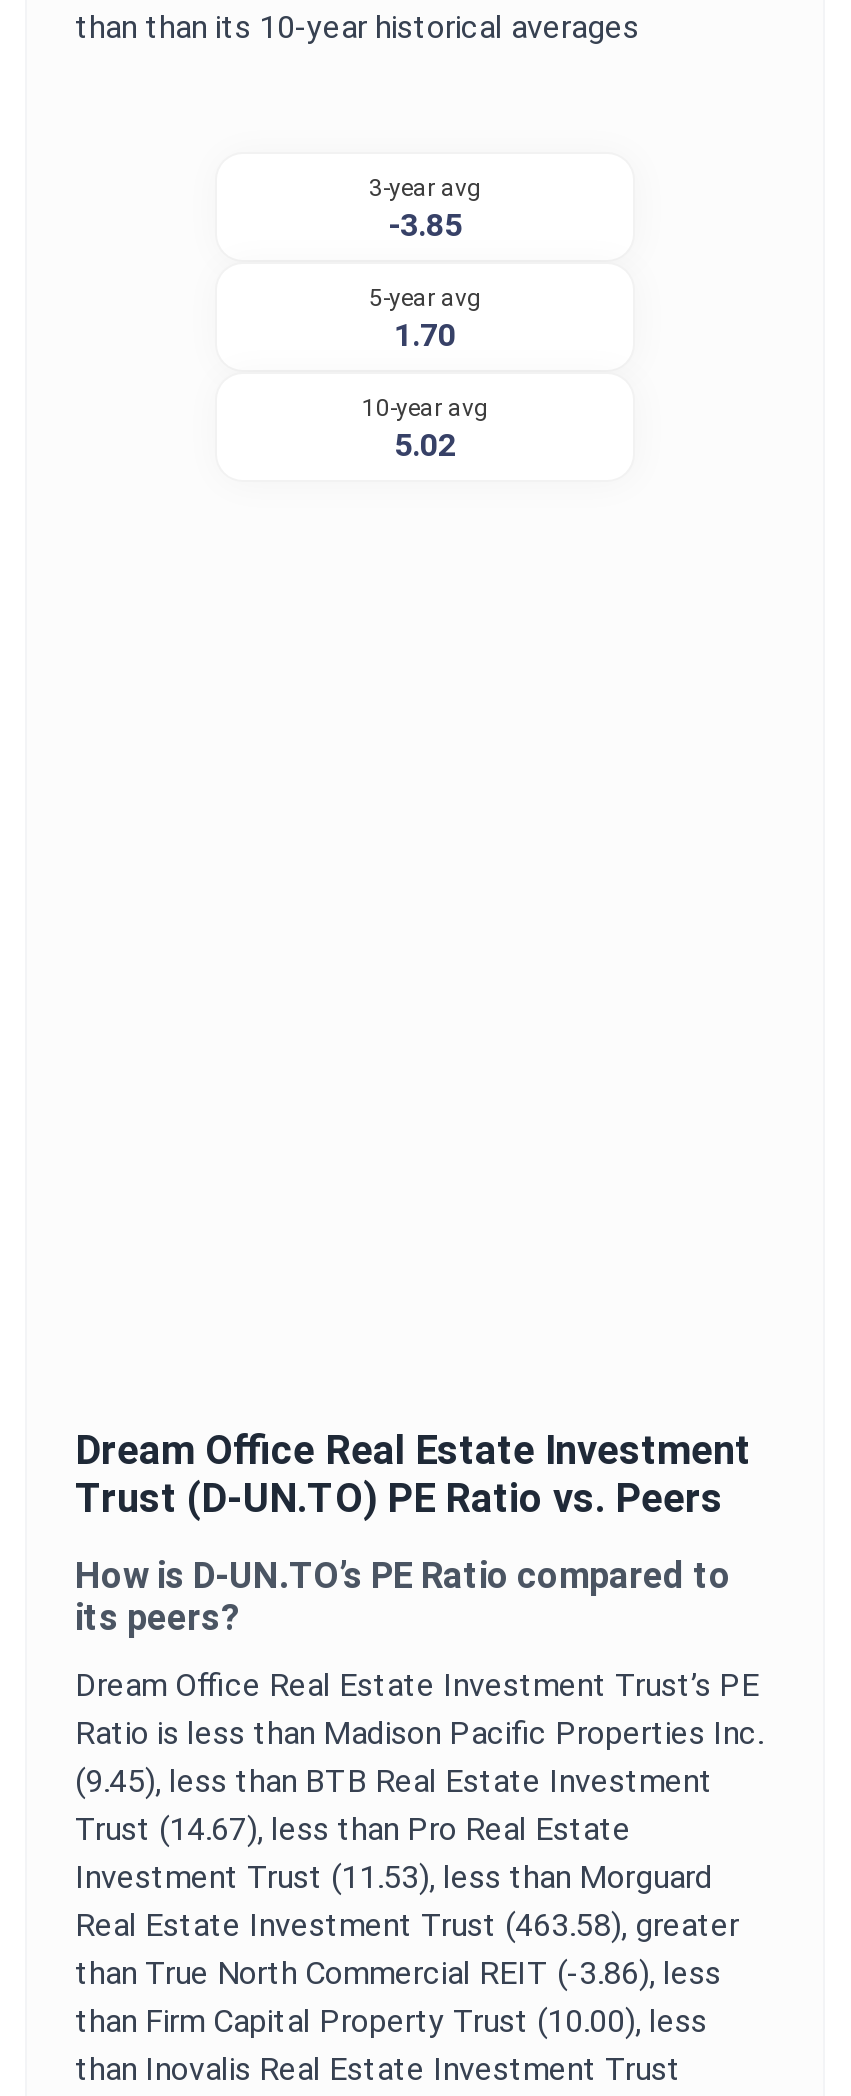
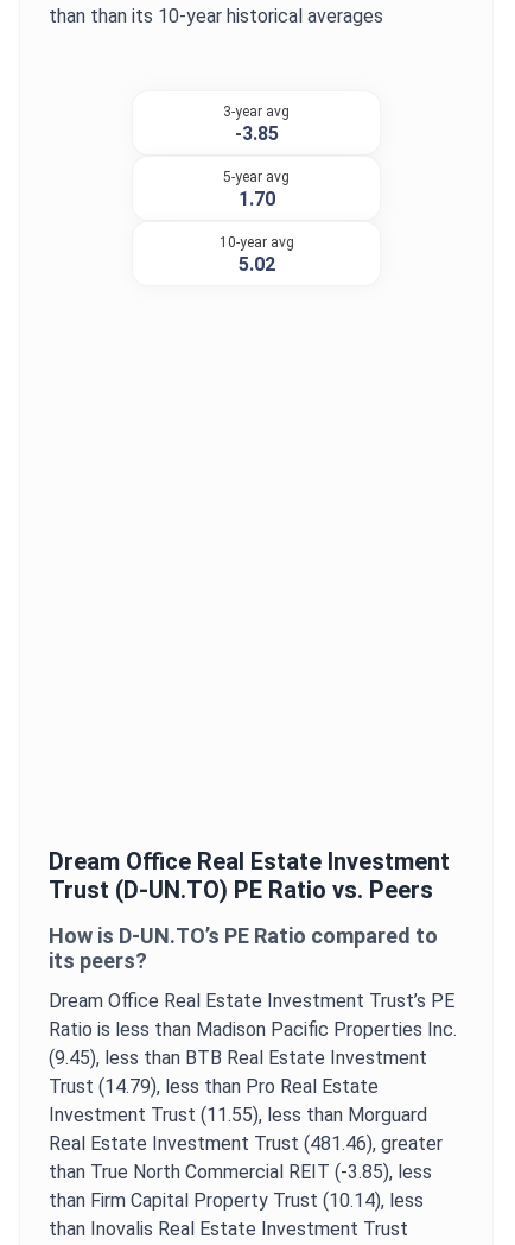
[75,1810,631,1848] Trust (14.67), less than Pro Real Estate -> [49,1075,379,1098] Trust (14.79), less than Pro Real Estate
[75,1858,713,1896] Investment Trust (11.53), less than Morguard -> [49,1104,427,1126] Investment Trust (11.55), less than Morguard
[75,1906,739,1944] Real Estate Investment Trust (463.58), greater -> [49,1132,443,1155] Real Estate Investment Trust (481.46), greater
[75,1954,721,1992] than True North Commercial REIT (-3.86), less -> [49,1161,432,1183] than True North Commercial REIT (-3.85), less
[75,2002,707,2040] than Firm Capital Property Trust (10.00), less -> [49,1189,424,1212] than Firm Capital Property Trust (10.14), less

